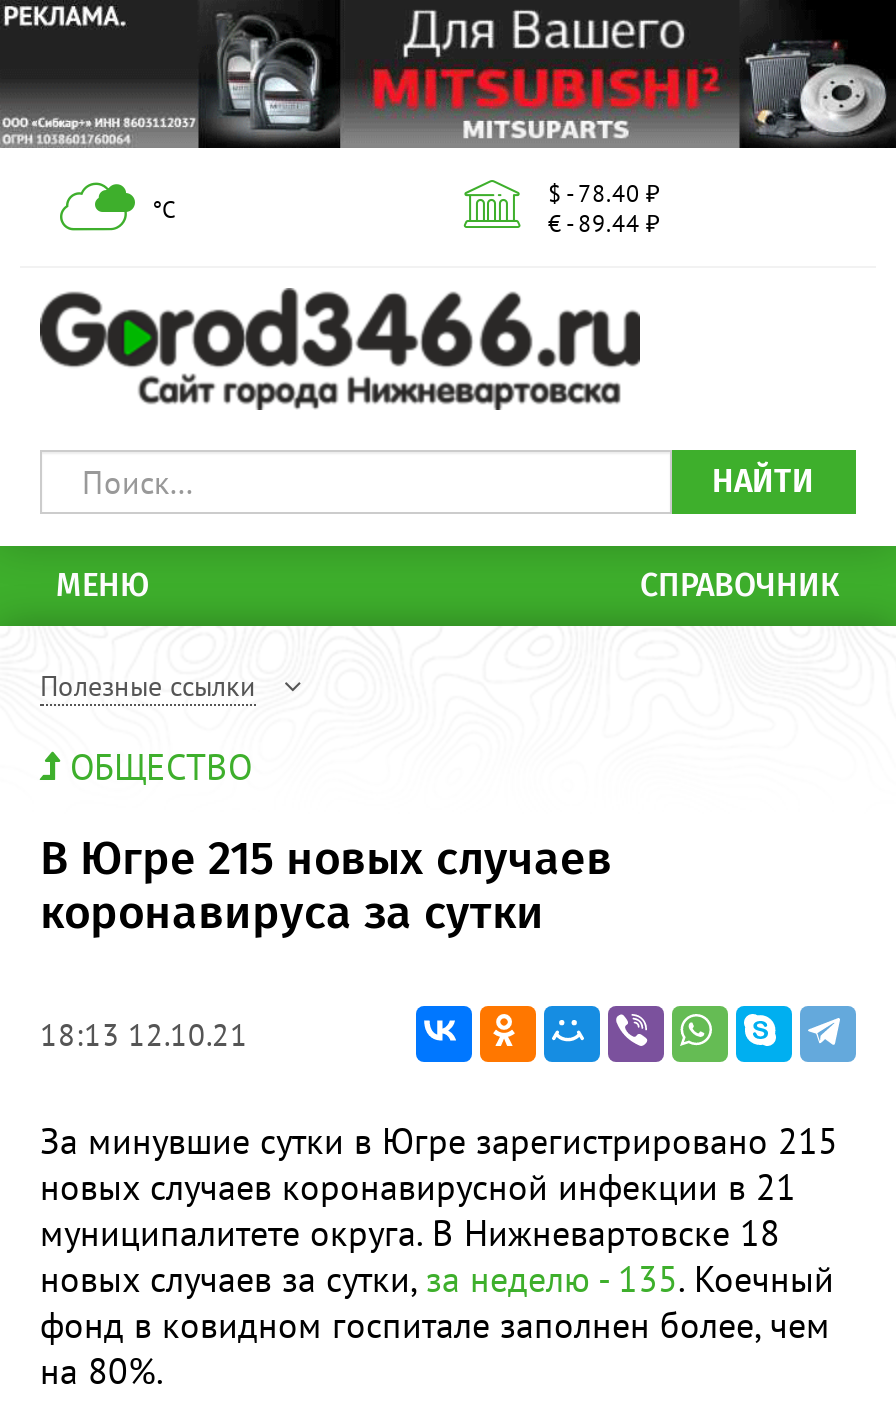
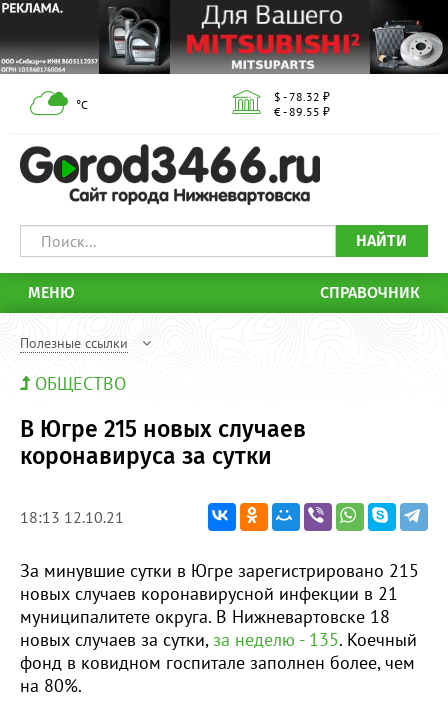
[548,178,660,208] $ - 78.40 ₽ -> [274,89,330,104] $ - 78.32 ₽
[548,208,660,238] € - 89.44 ₽ -> [274,104,330,119] € - 89.55 ₽

